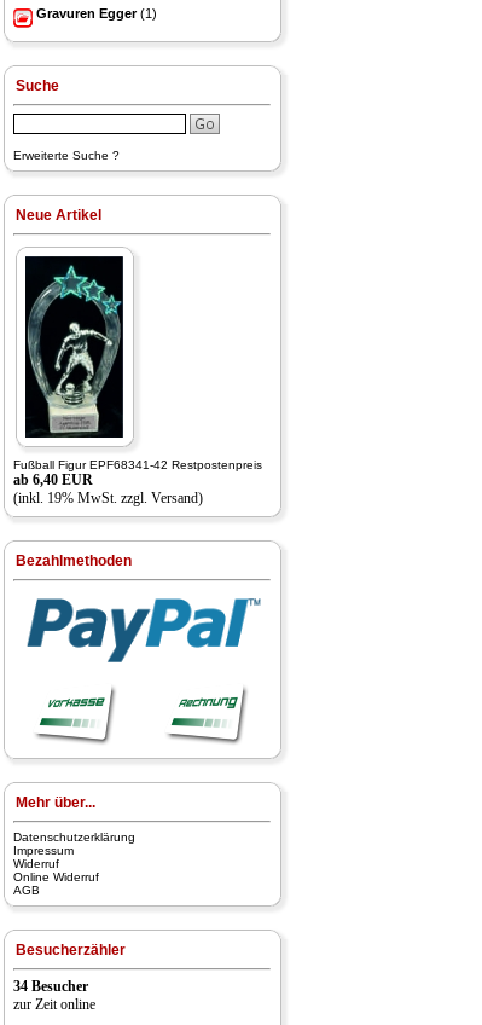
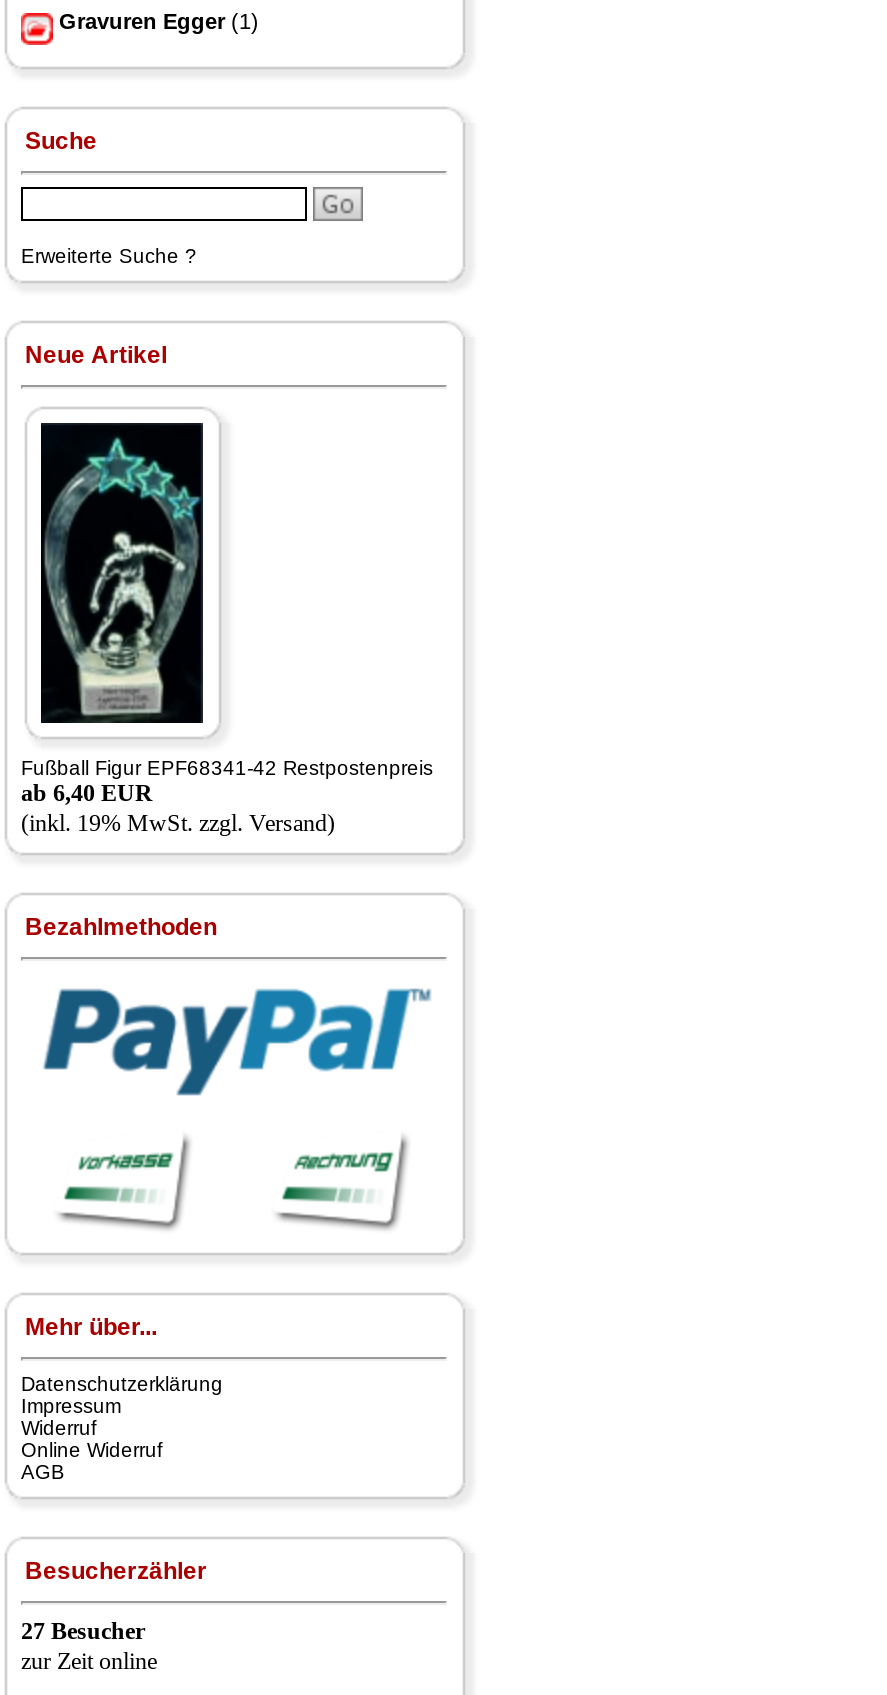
[13,978,88,995] 34 Besucher -> [21,1617,145,1645] 27 Besucher

